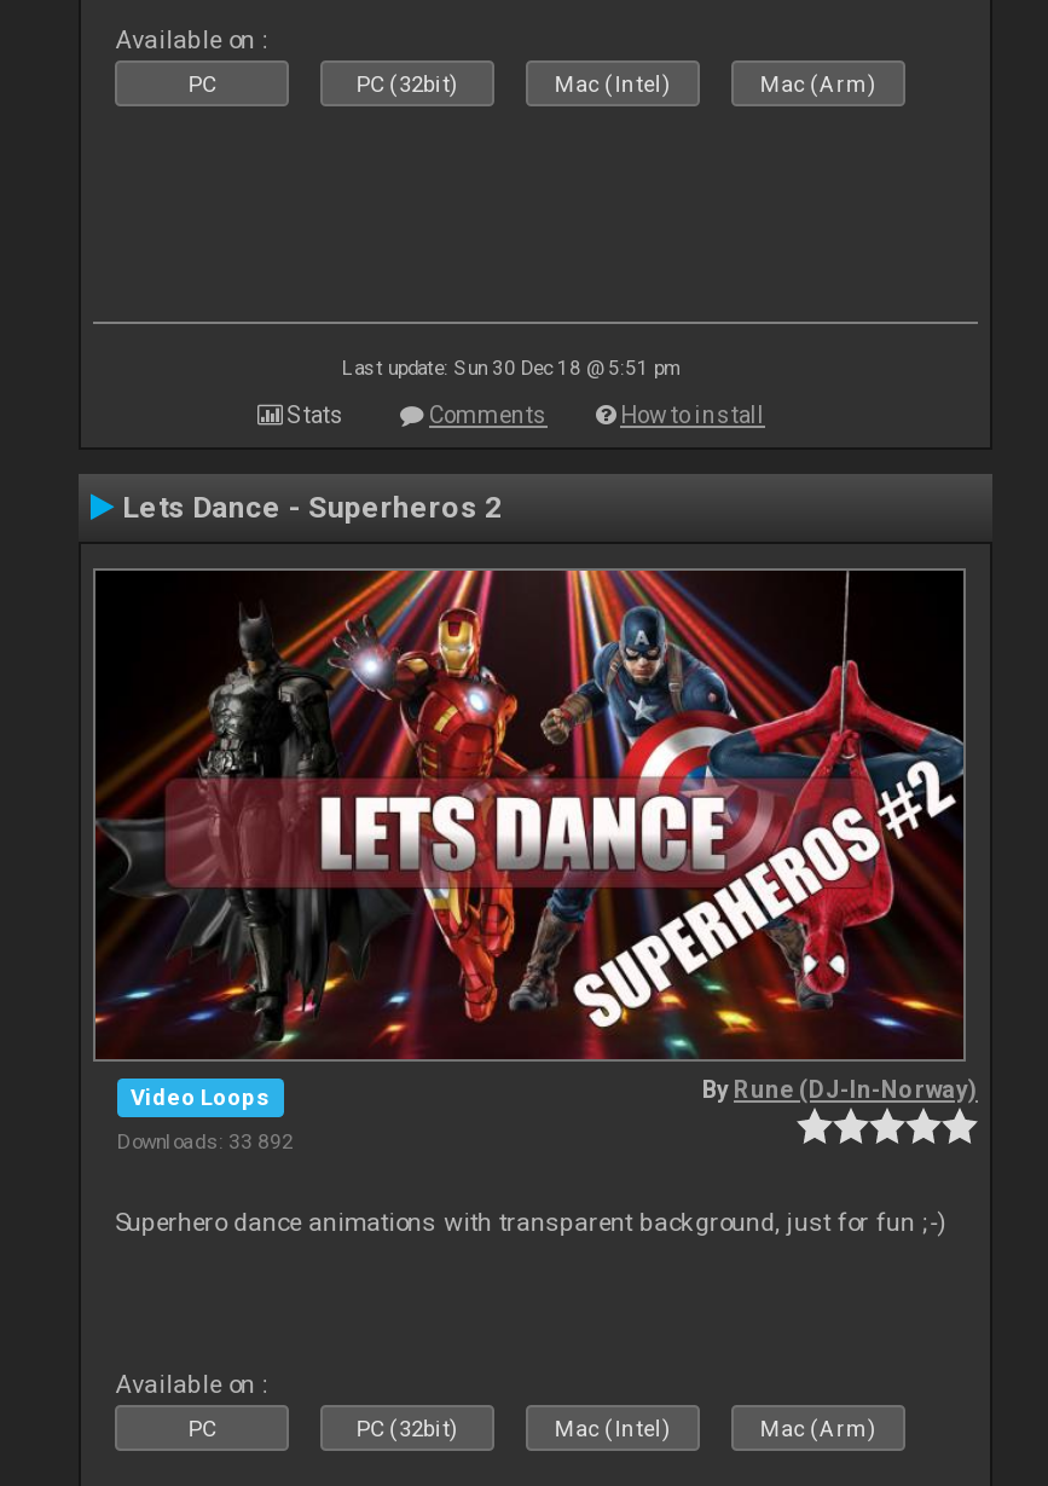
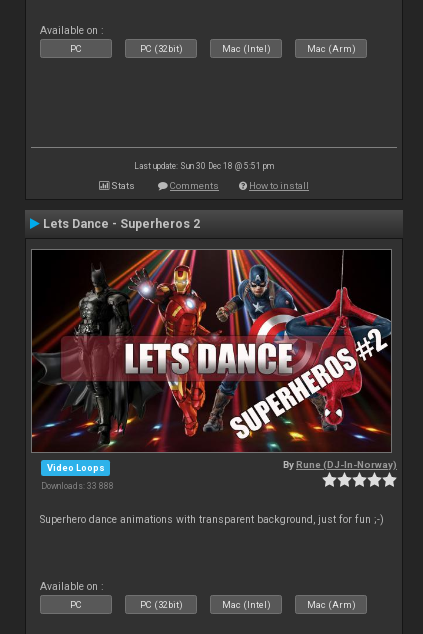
[117,1129,294,1153] Downloads: 33 892 -> [41,481,114,491] Downloads: 33 888

